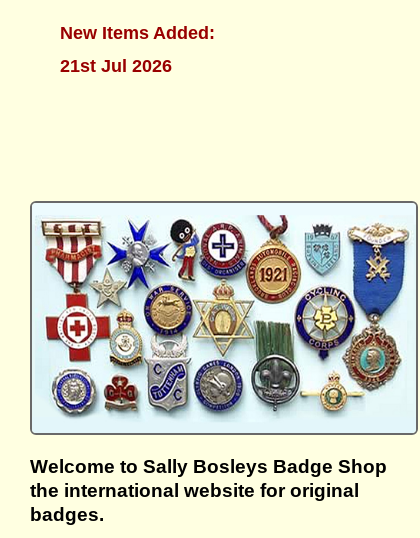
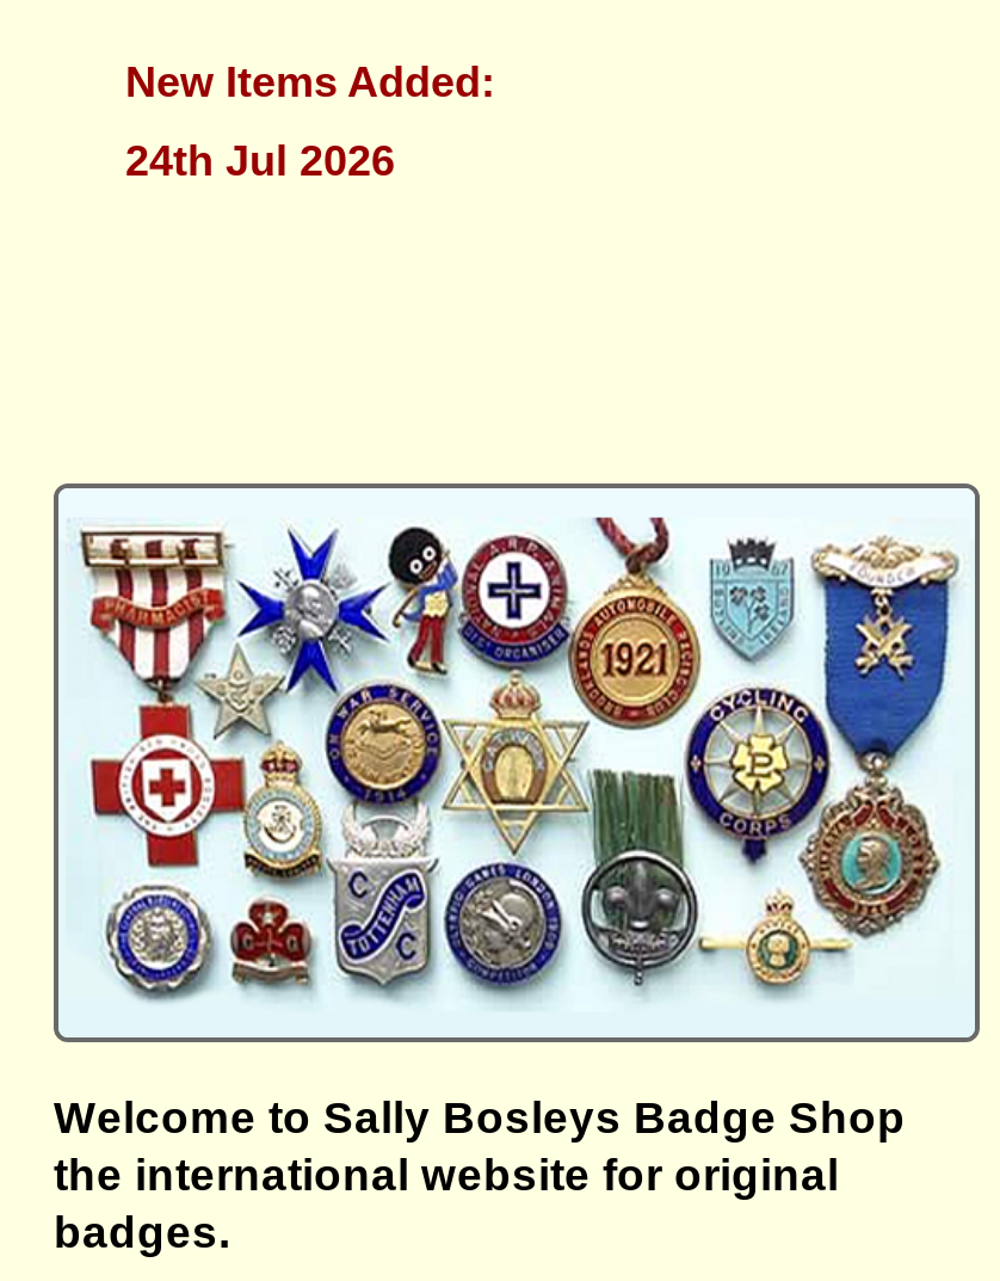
[60,56,172,76] 21st Jul 2026 -> [125,138,395,186] 24th Jul 2026

